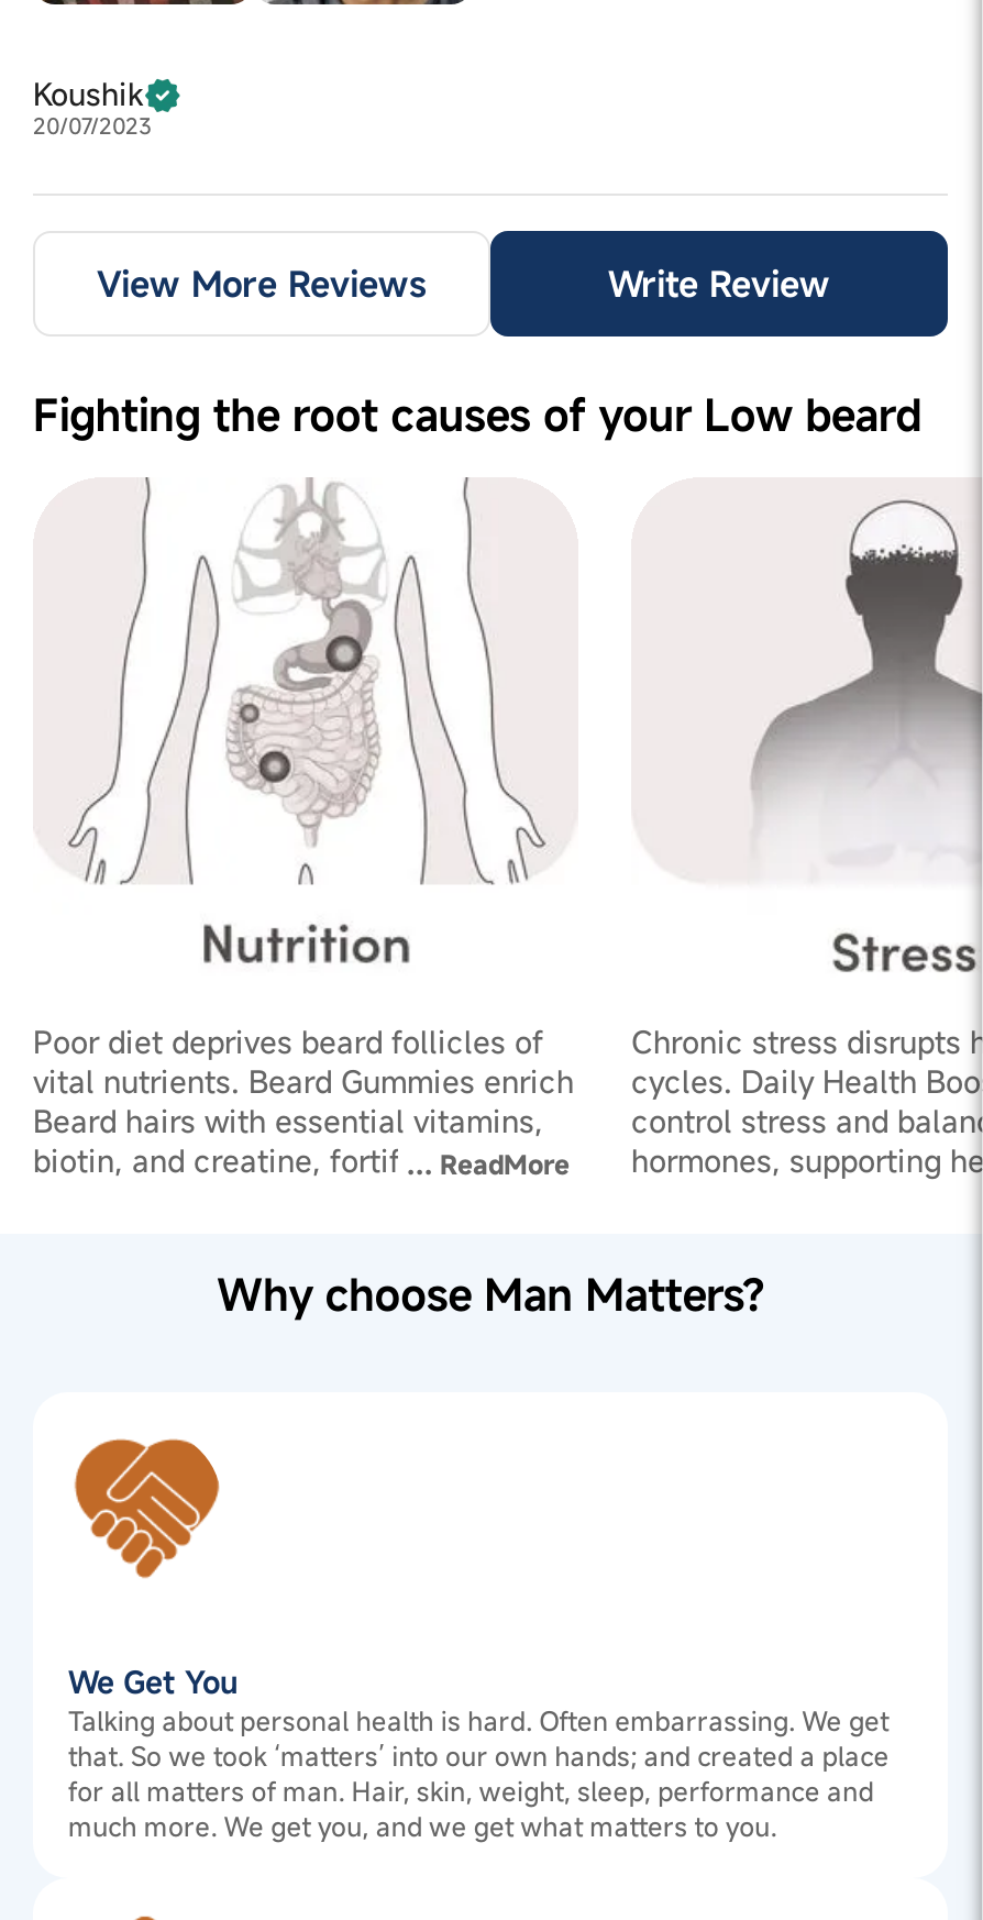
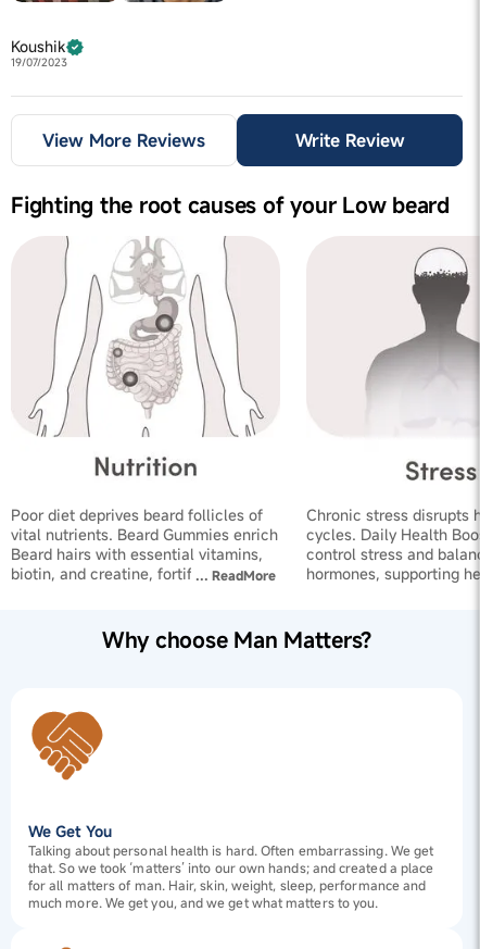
[33,113,152,141] 20/07/2023 -> [11,56,67,70] 19/07/2023

